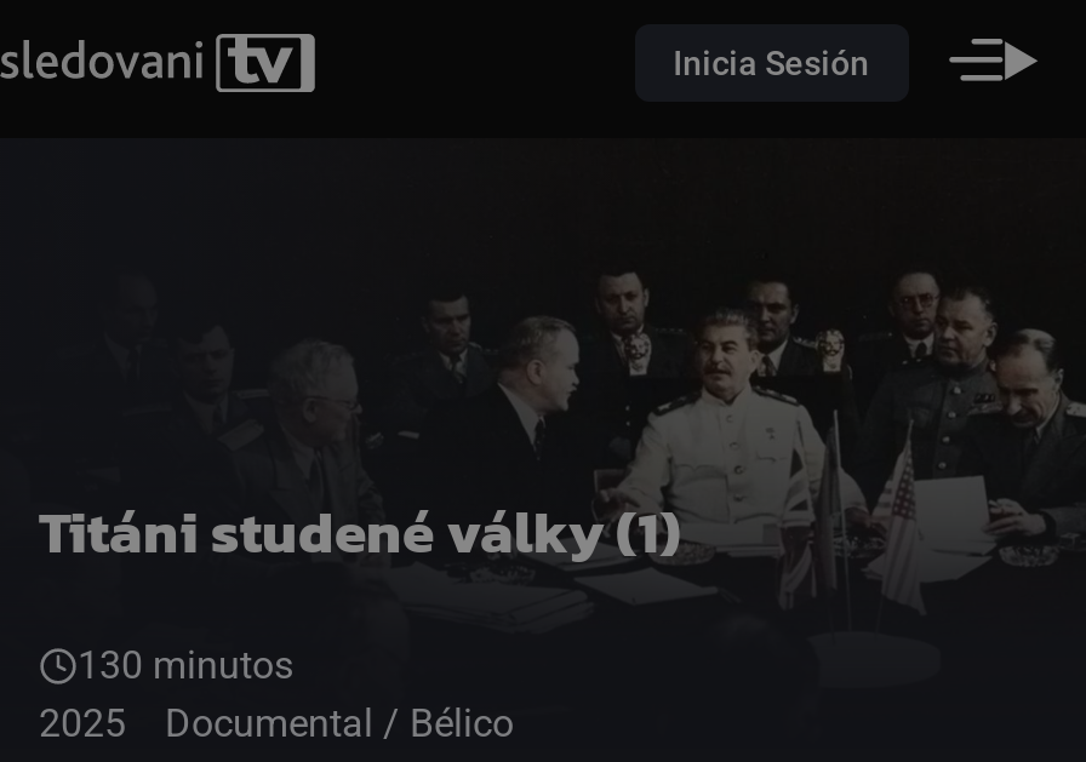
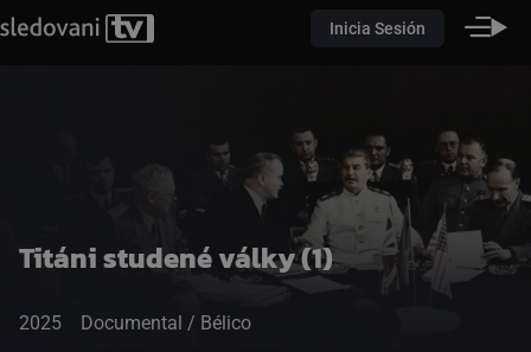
[78,642,293,688] 130 minutos -> none

